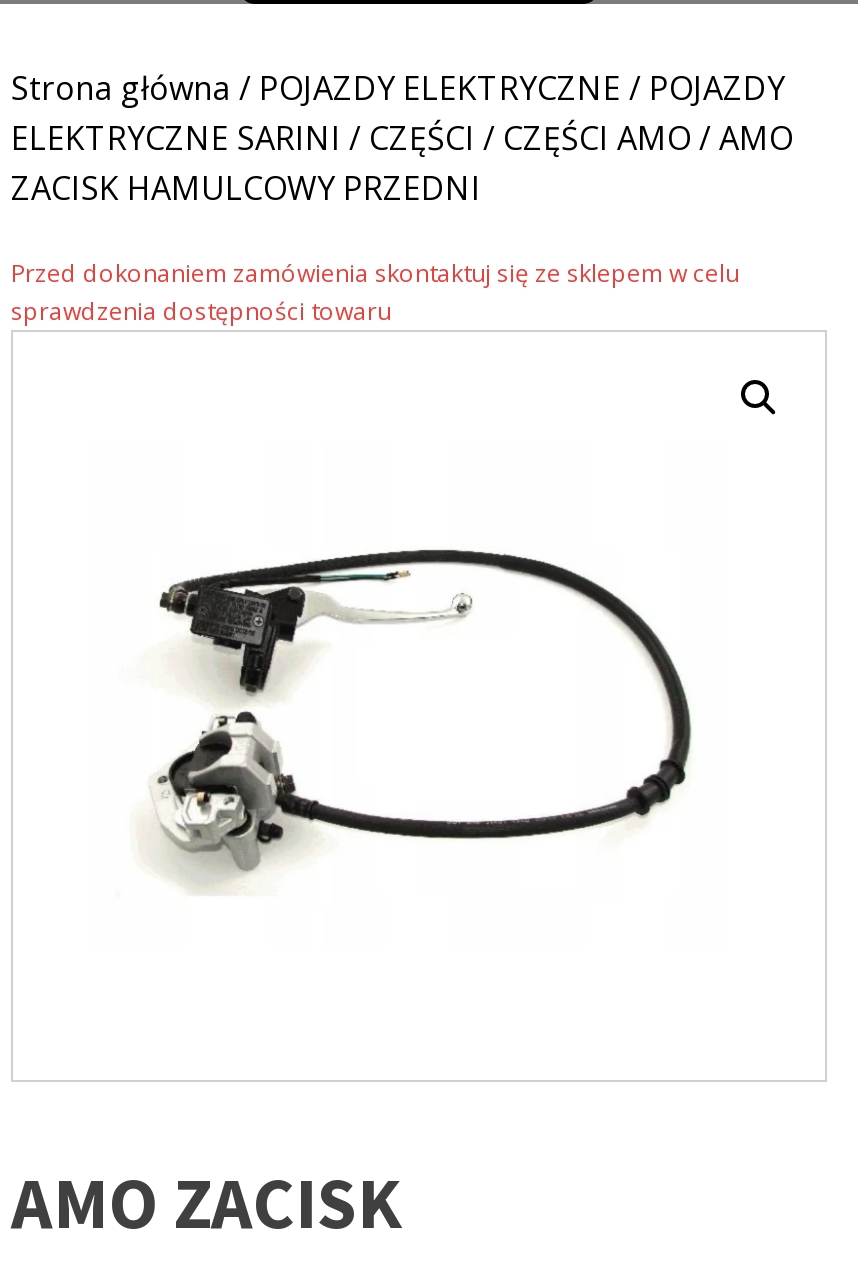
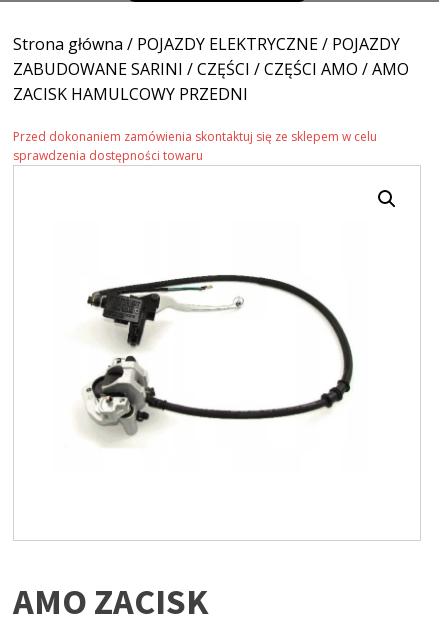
[11,116,793,160] ELEKTRYCZNE SARINI / CZĘŚCI / CZĘŚCI AMO / AMO -> [13,58,409,80] ZABUDOWANE SARINI / CZĘŚCI / CZĘŚCI AMO / AMO

